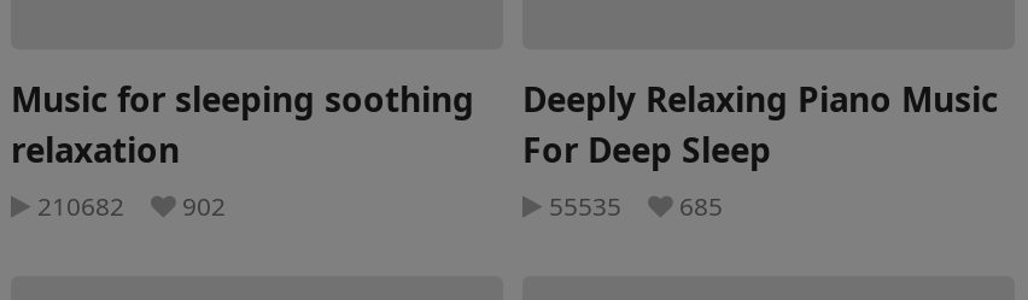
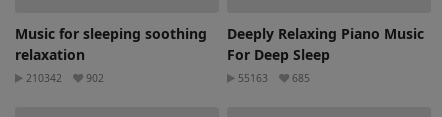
[30,189,226,223] 210682 902 -> [23,71,104,85] 210342 902
[542,189,723,223] 55535 685 -> [235,71,310,85] 55163 685

